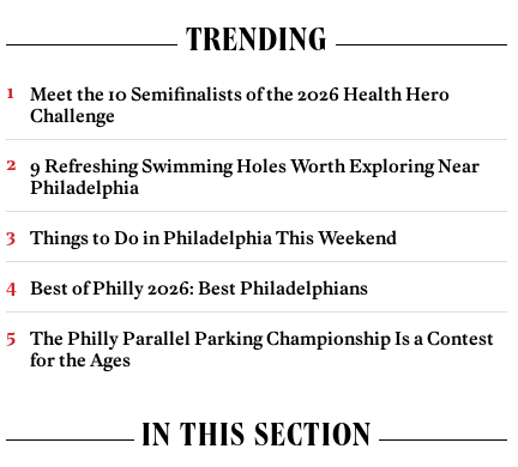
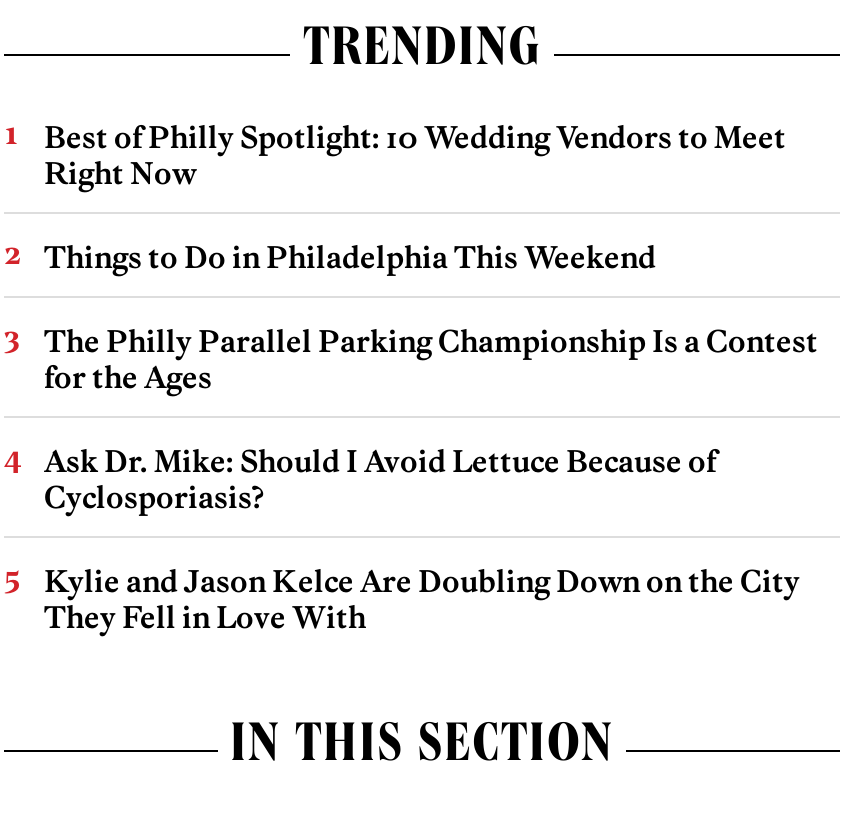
[30,82,480,198] Meet the 10 Semifinalists of the 2026 Health Hero | Challenge | 9 Refreshing Swimming Holes Worth Exploring Near | Philadelphia -> [44,118,786,192] Best of Philly Spotlight: 10 Wedding Vendors to Meet | Right Now
moved [30,226,397,249] -> [44,238,656,276]: Things to Do in Philadelphia This Weekend
[30,276,368,299] Best of Philly 2026: Best Philadelphians -> none
moved [30,327,494,371] -> [44,322,818,396]: The Philly Parallel Parking Championship Is a Contest | for the Ages
none -> [44,442,800,636] Ask Dr. Mike: Should I Avoid Lettuce Because of | Cyclosporiasis? | Kylie and Jason Kelce Are Doubling Down on the City | They Fell in Love With

